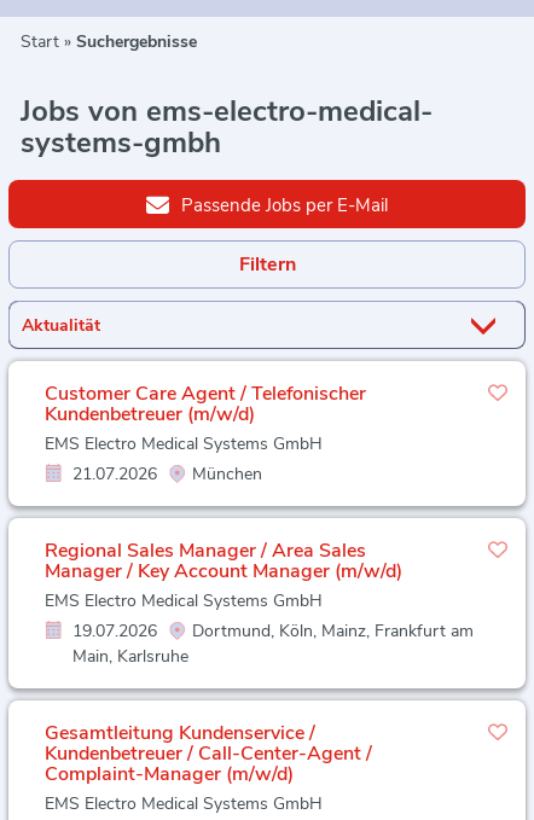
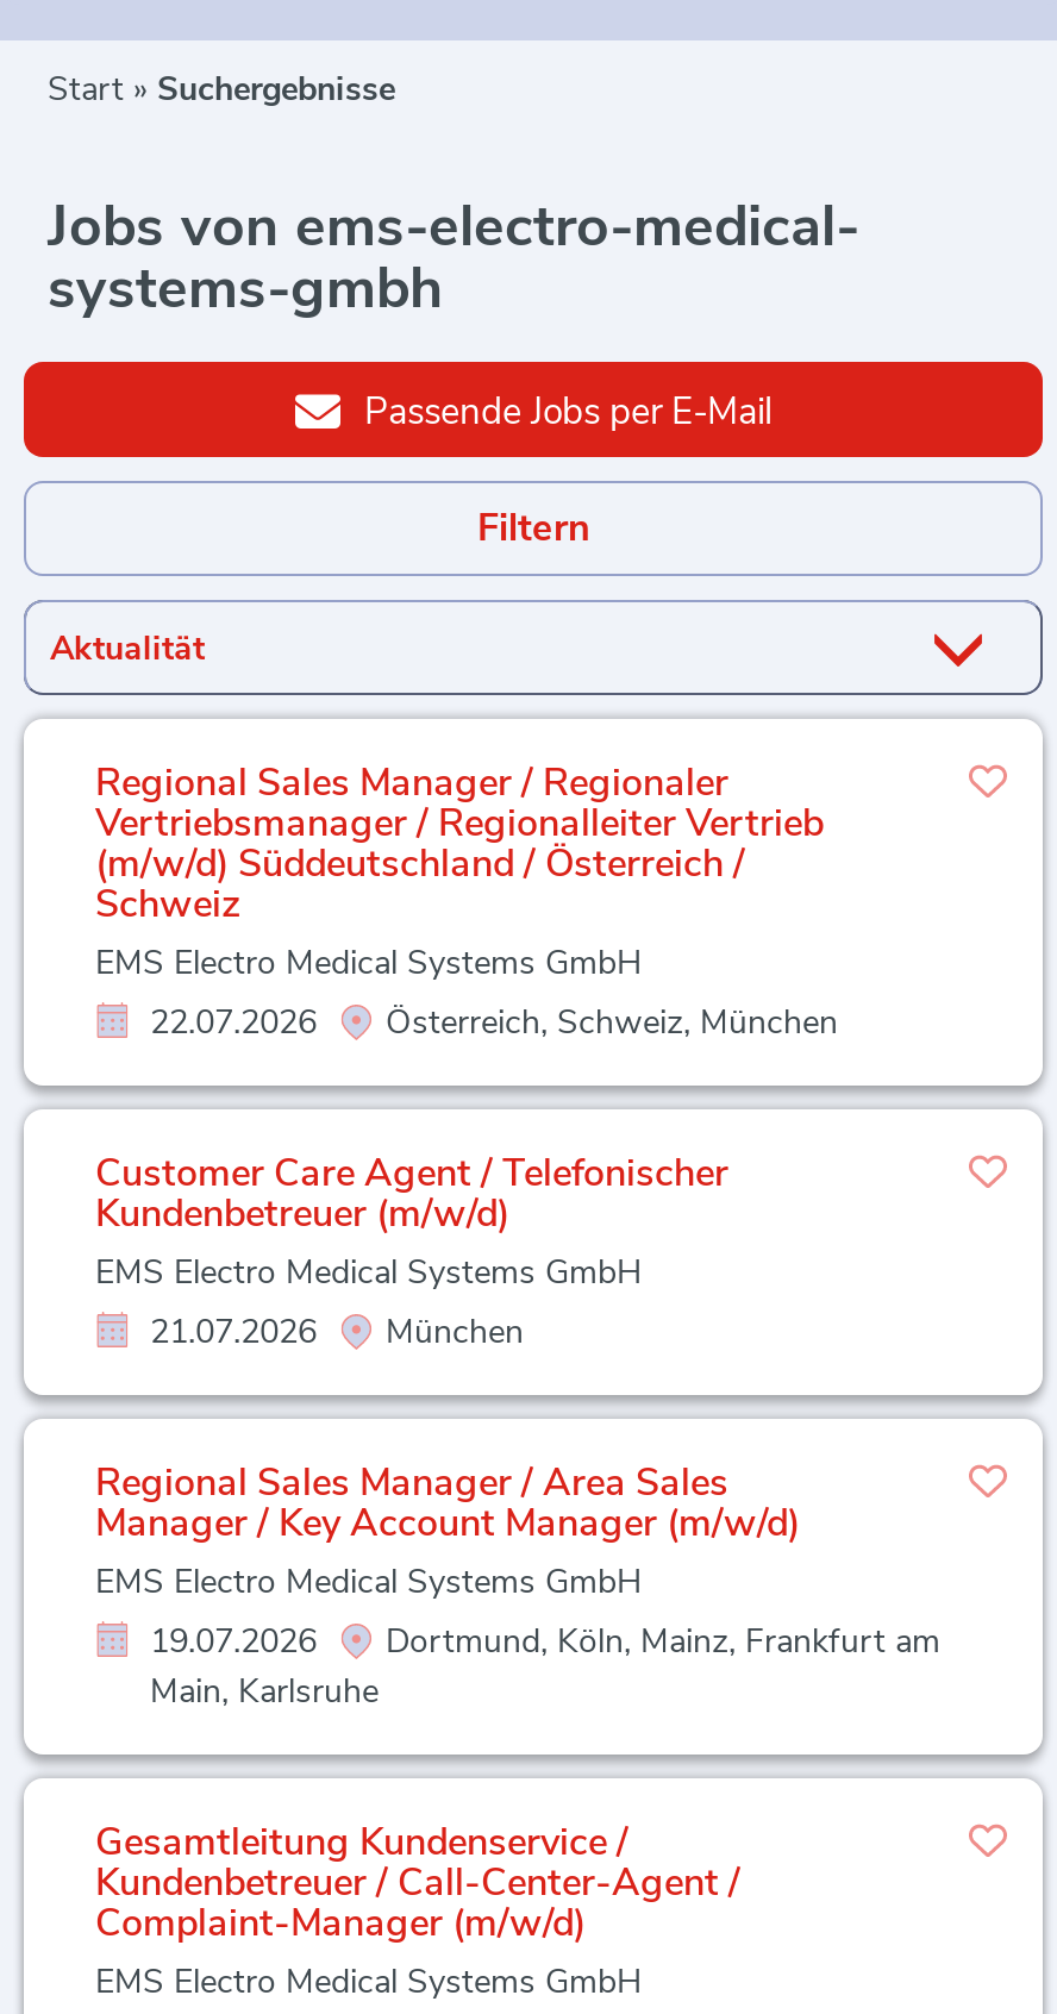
none -> [95,757,824,1045] Regional Sales Manager / Regionaler | Vertriebsmanager / Regionalleiter Vertrieb | (m/w/d) Süddeutschland / Österreich / | Schweiz | 22.07.2026
none -> [95,940,838,1045] EMS Electro Medical Systems GmbH | Österreich, Schweiz, München

